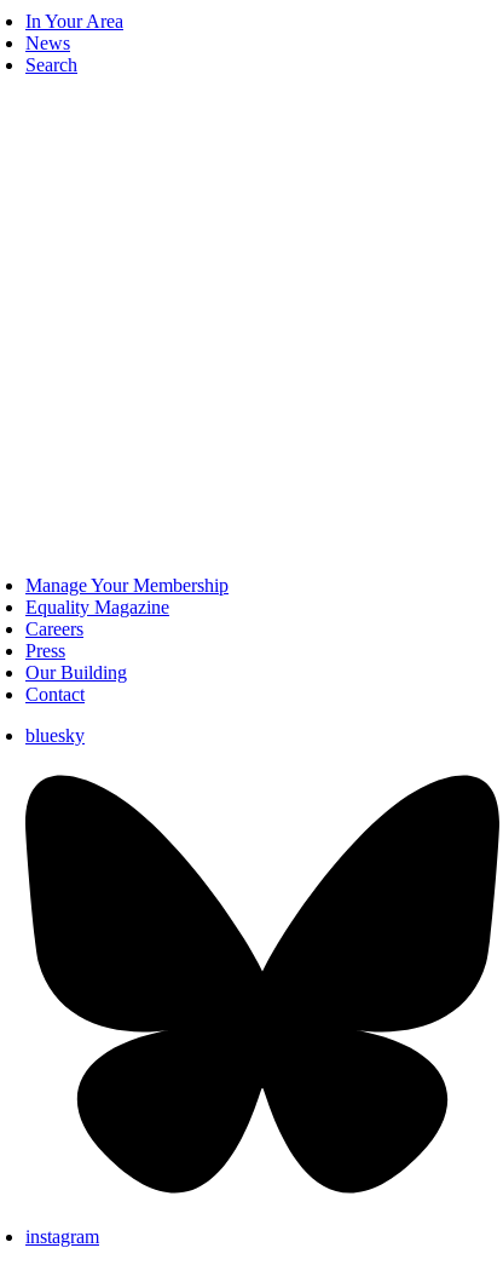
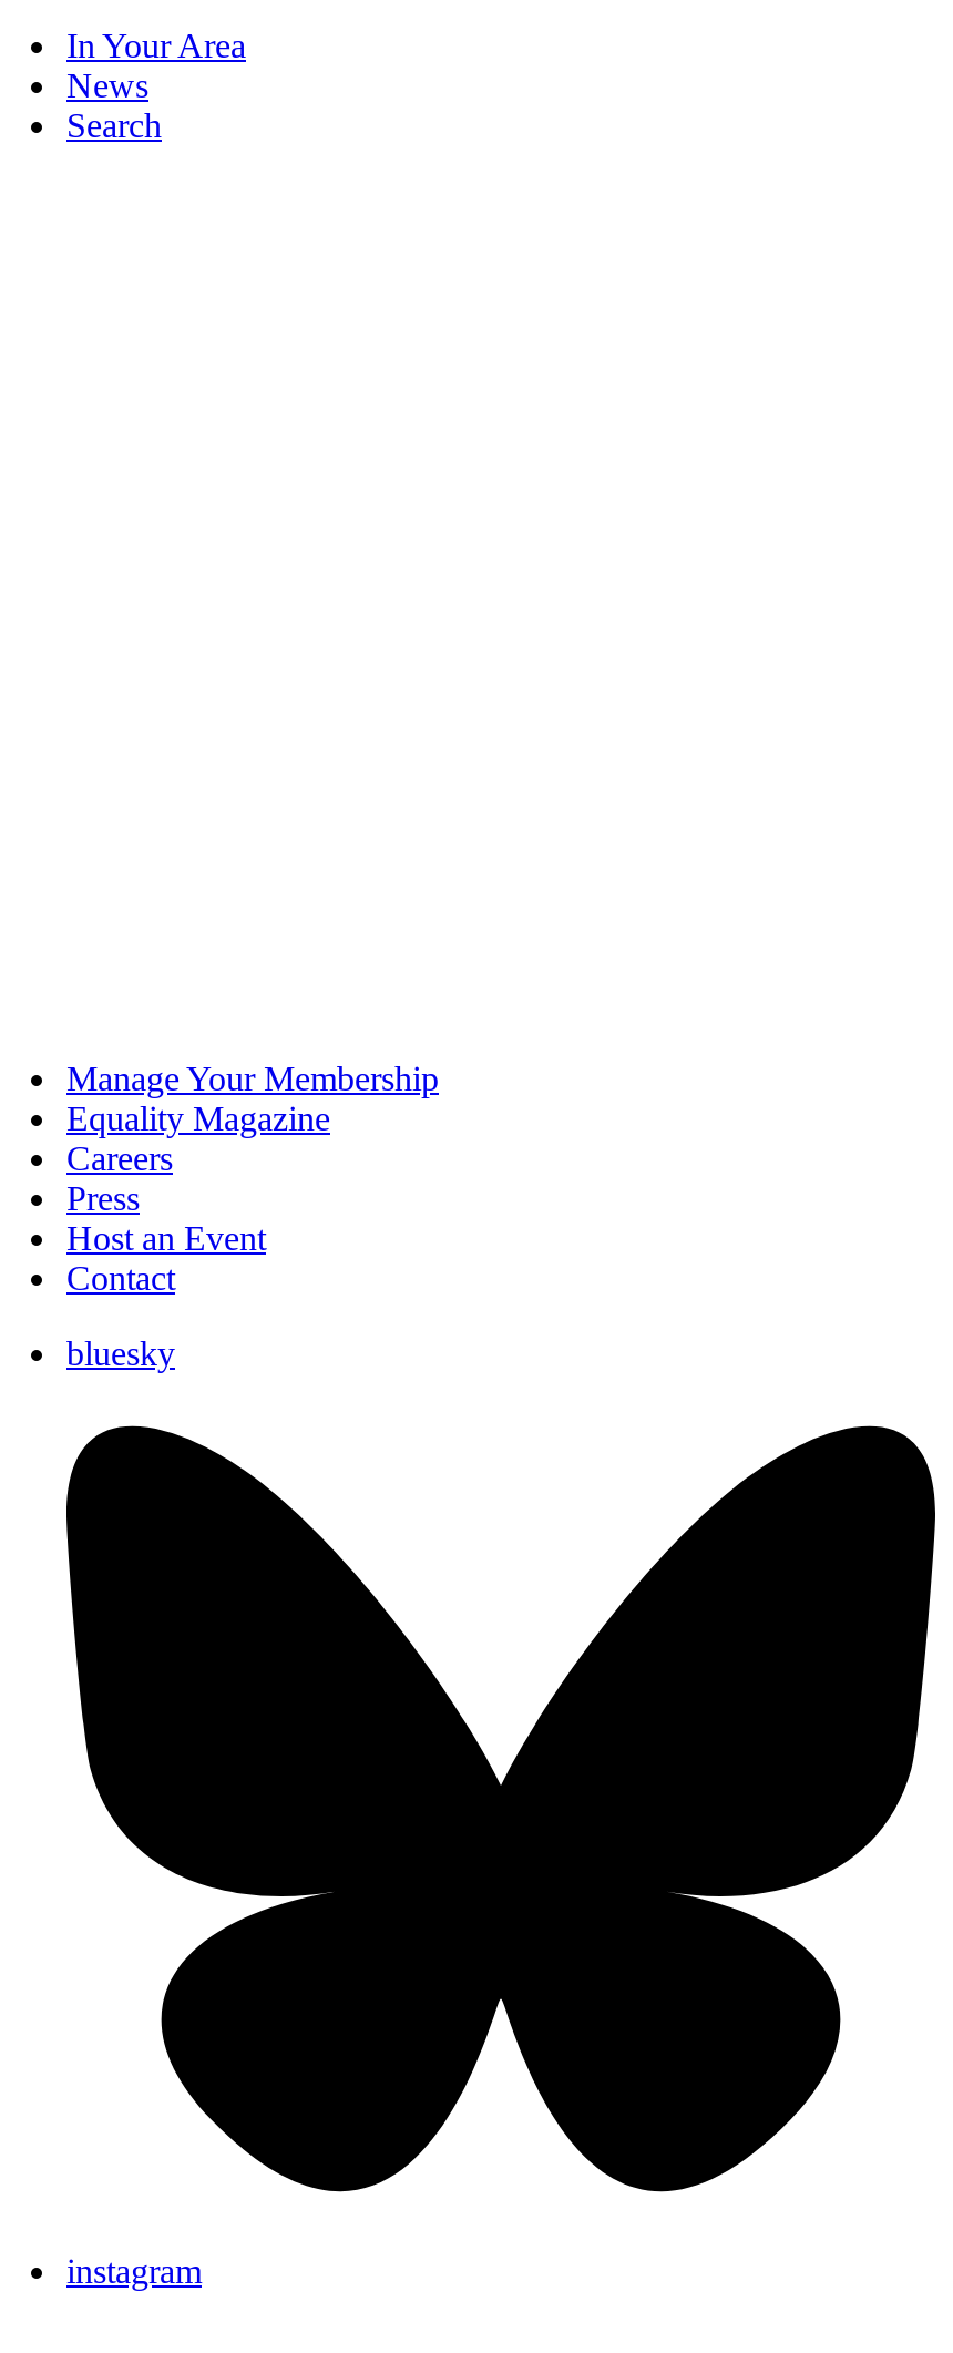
[25,663,127,683] Our Building -> [66,1220,266,1258] Host an Event

